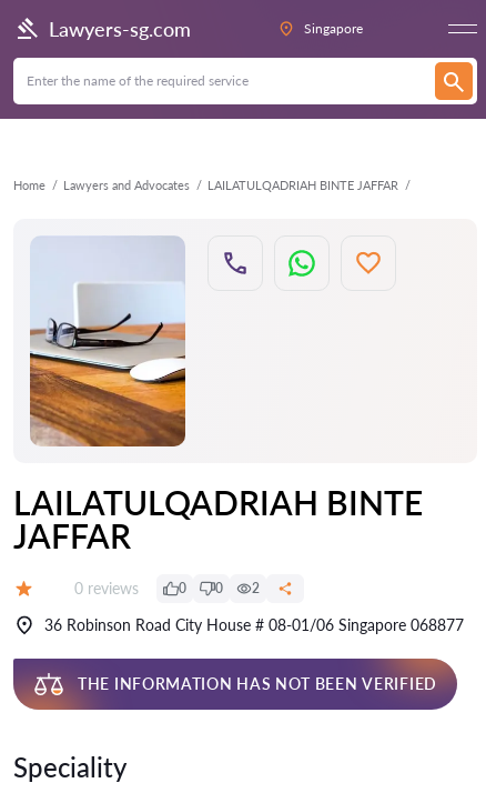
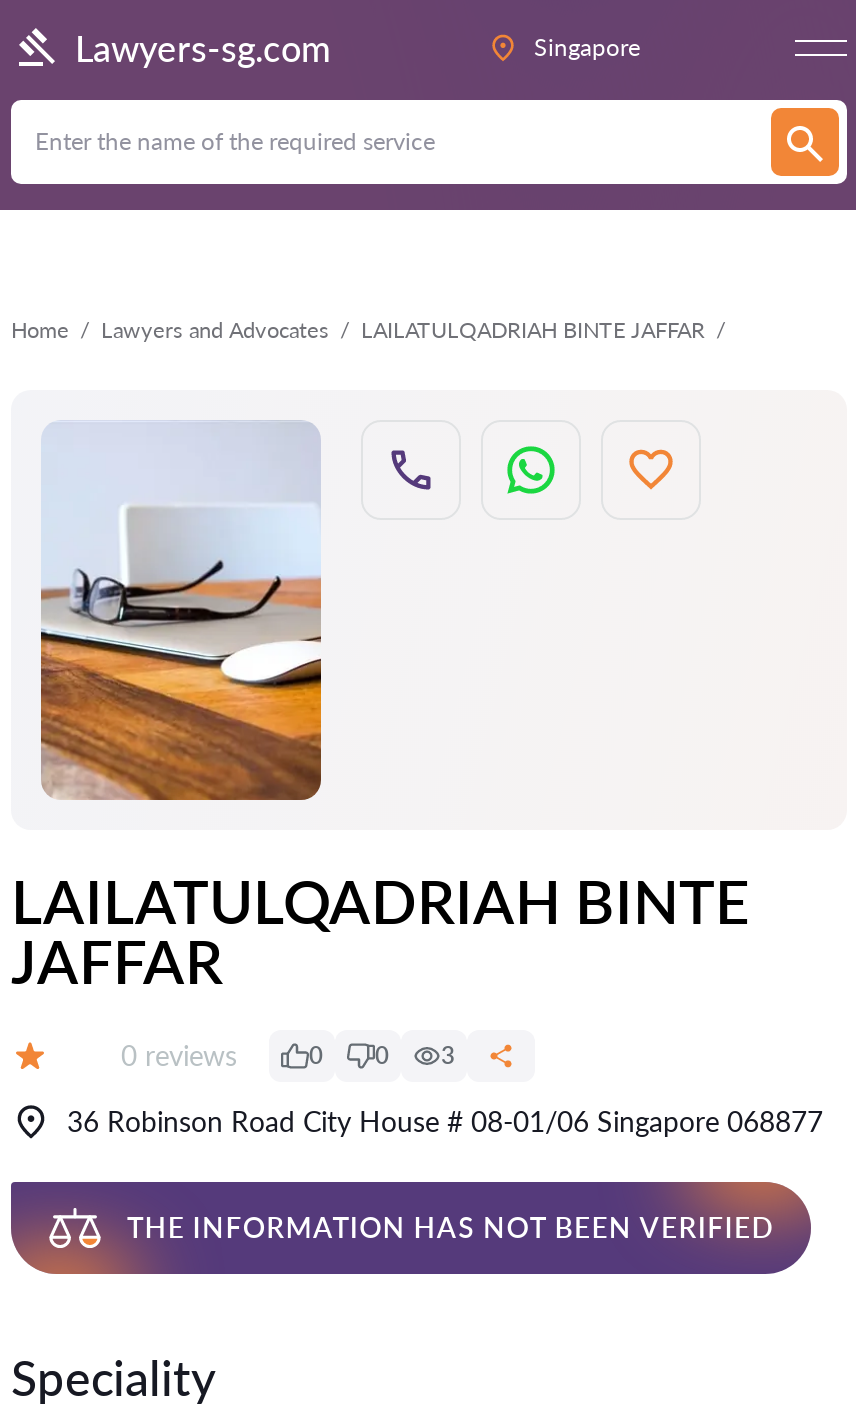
[252,580,260,596] 2 -> [441,1040,455,1070] 3

